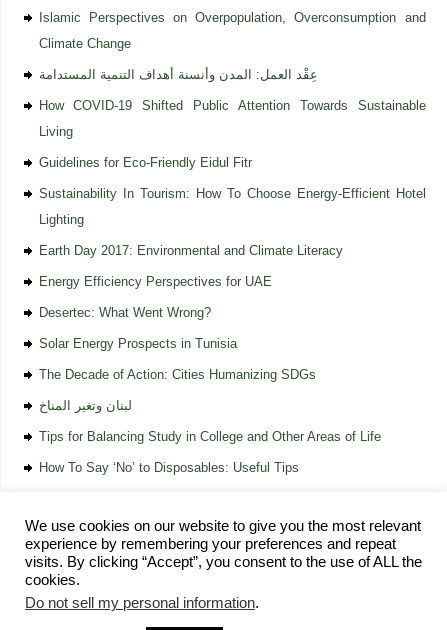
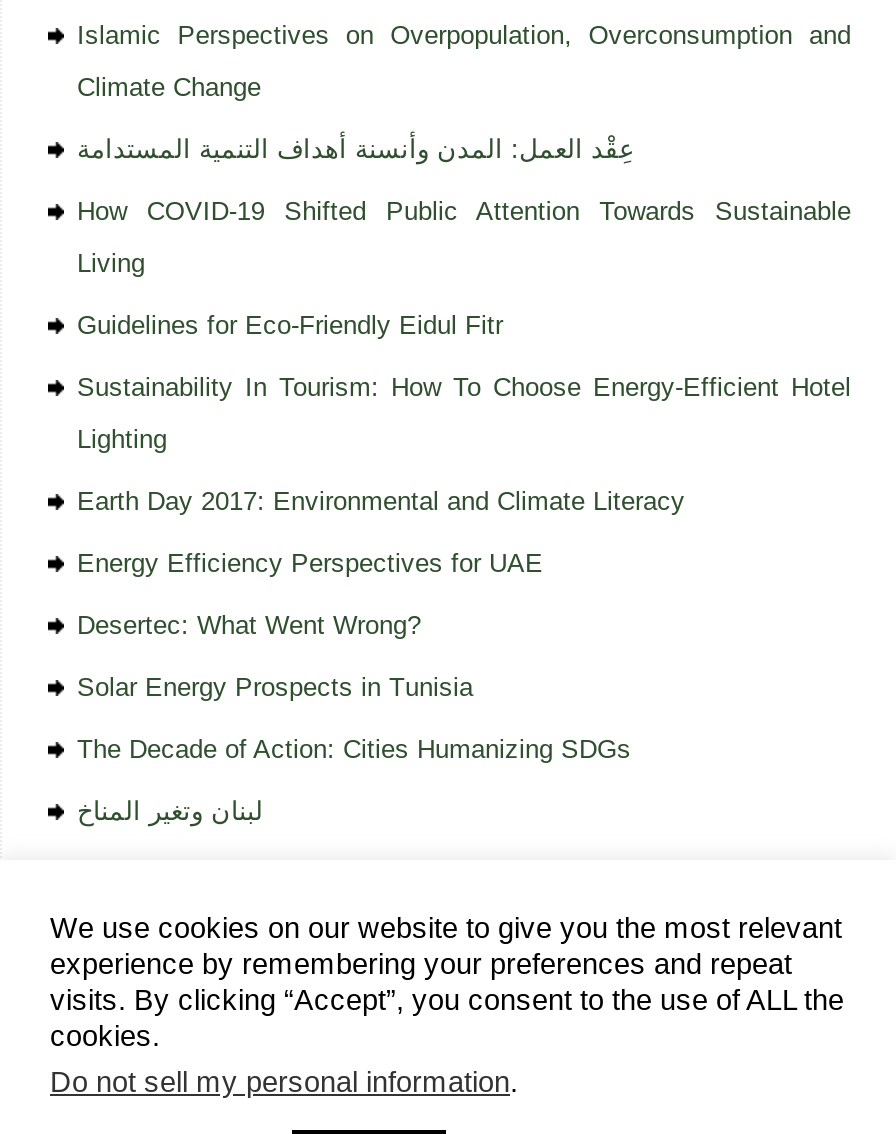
[38,429,380,475] Tips for Balancing Study in College and Other Areas of Life | How To Say ‘No’ to Disposables: Useful Tips -> none

